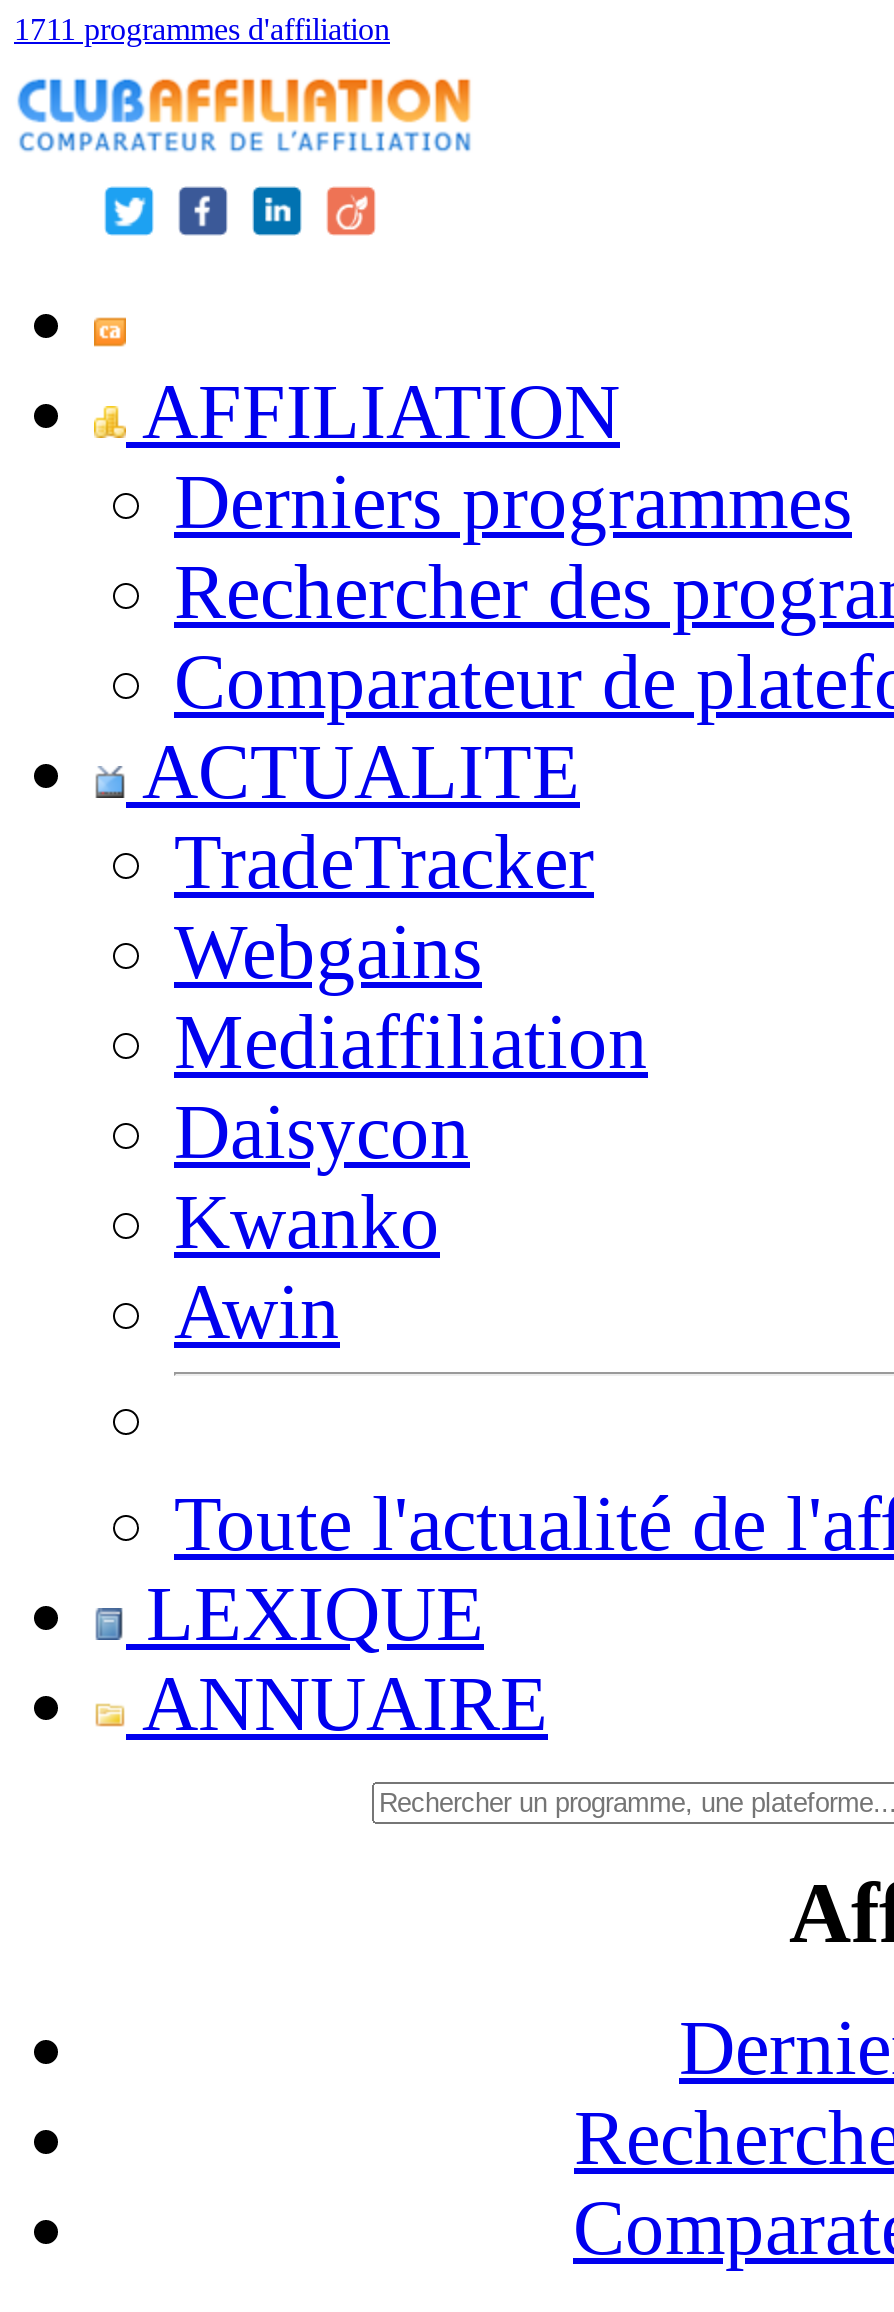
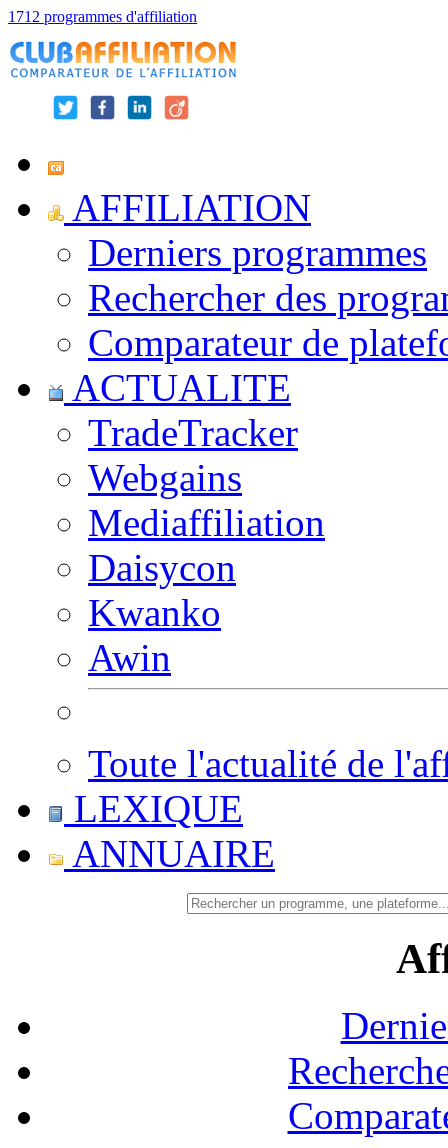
[14,12,390,46] 1711 programmes d'affiliation -> [8,8,197,25] 1712 programmes d'affiliation

